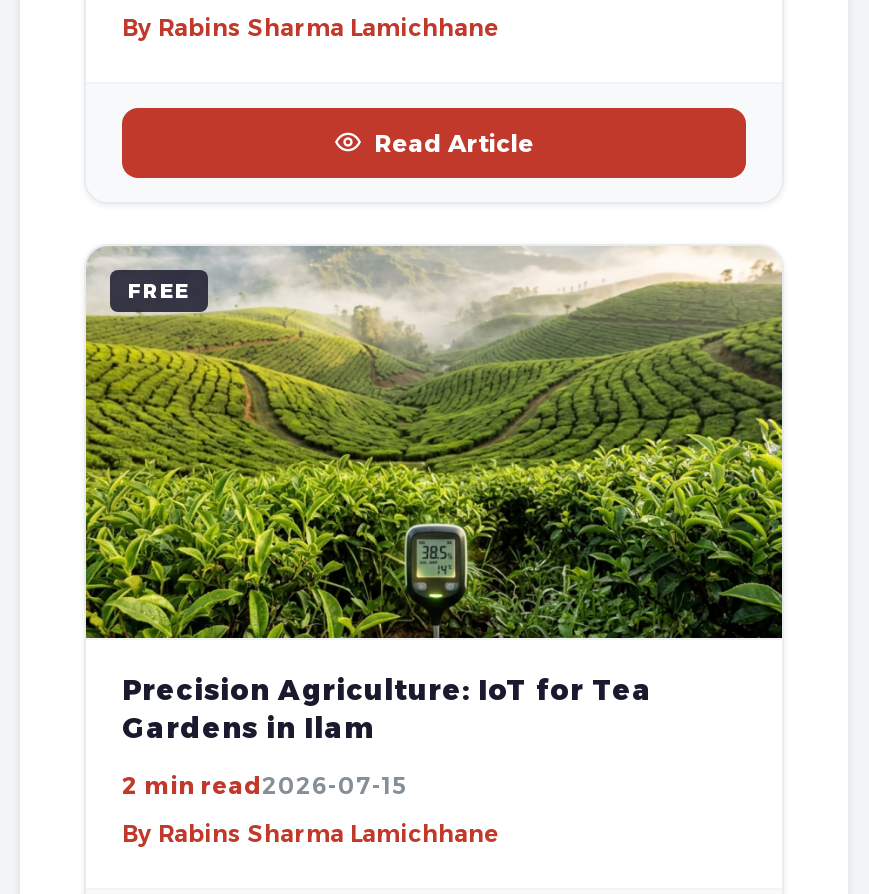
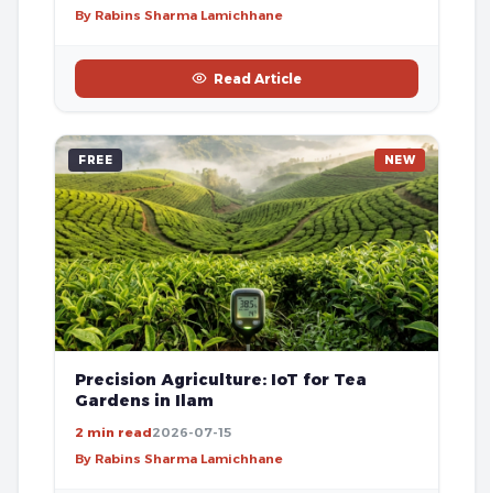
none -> [384,153,415,166] NEW

